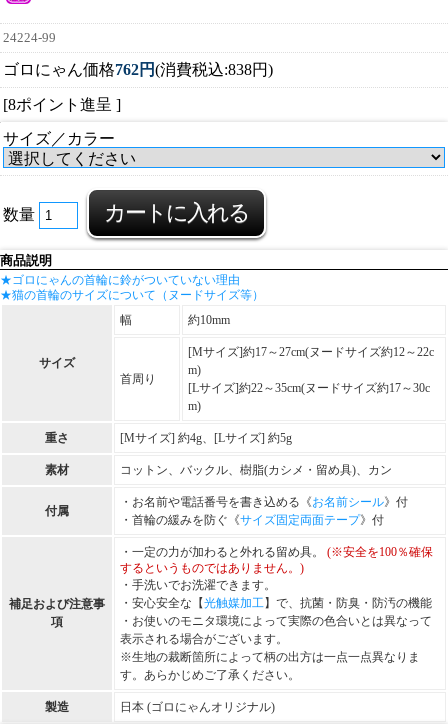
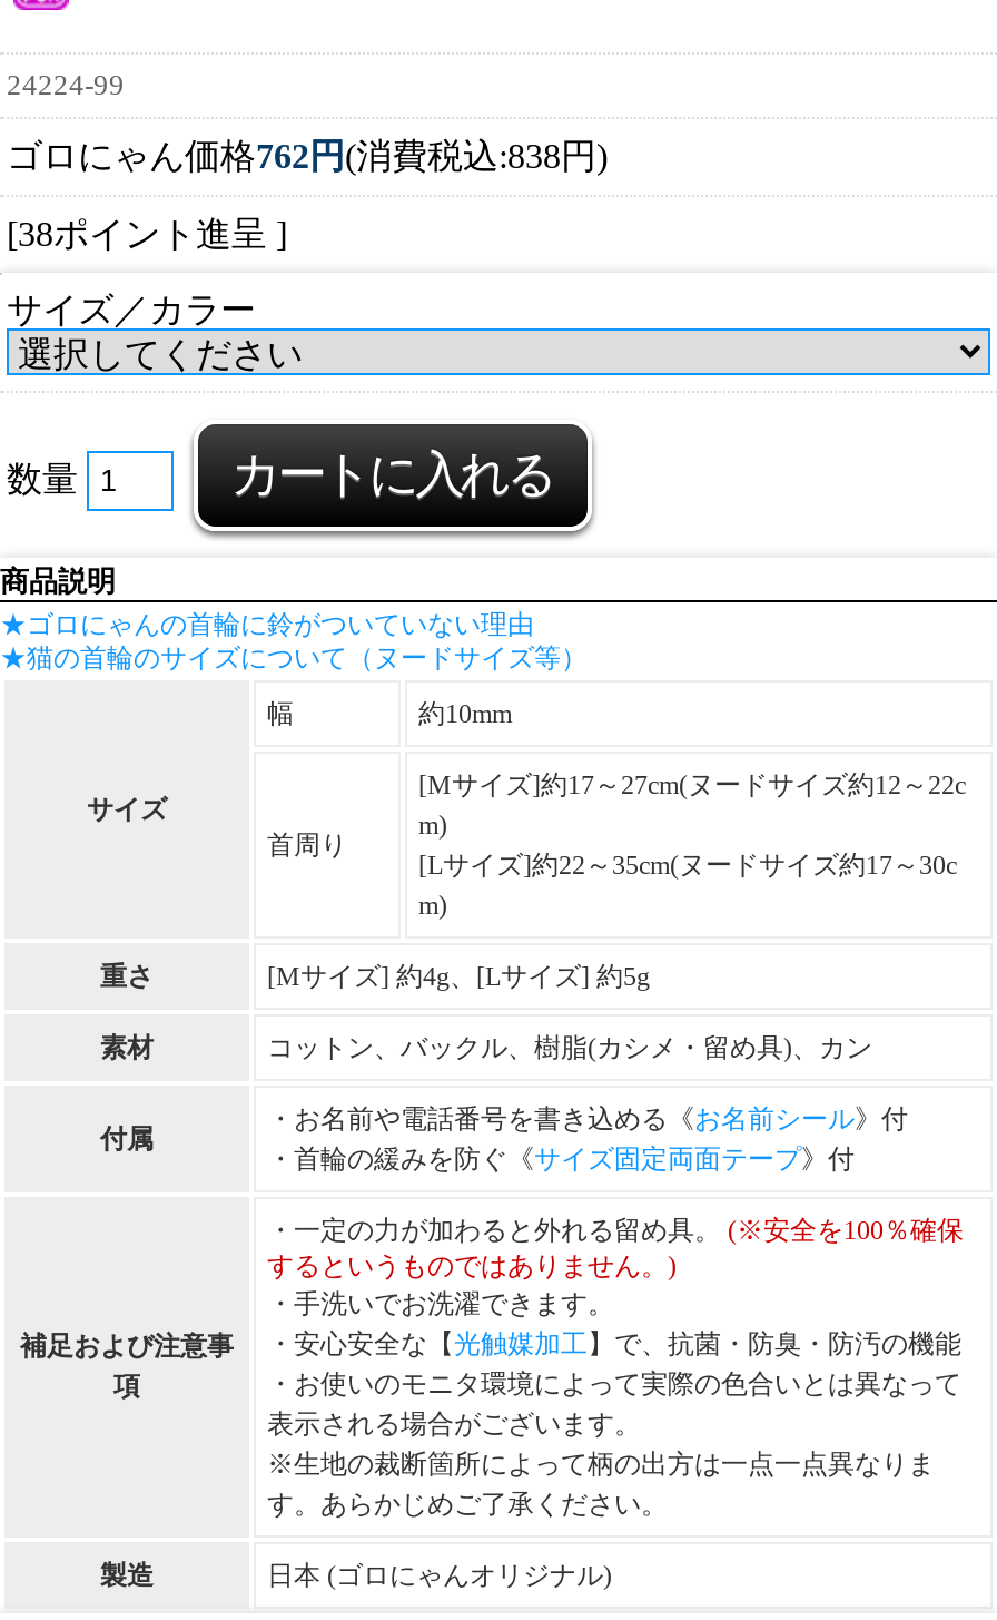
[3,96,121,113] [8ポイント進呈 ] -> [7,214,287,251] [38ポイント進呈 ]

